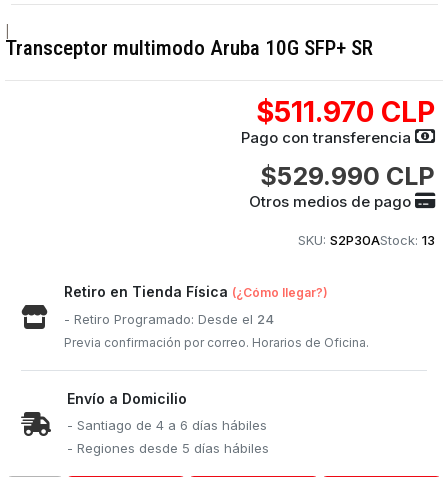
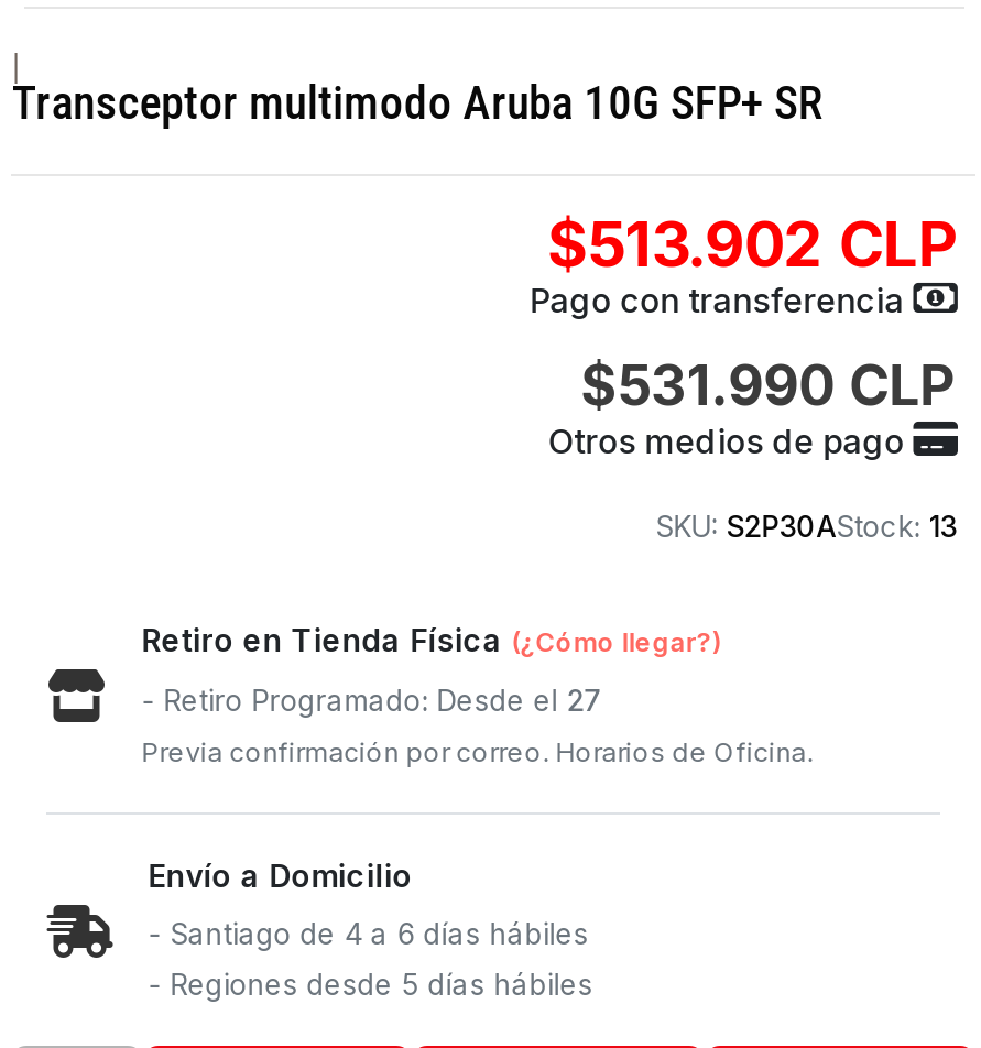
[256,95,435,129] $511.970 CLP -> [548,207,957,282] $513.902 CLP
[260,161,435,191] $529.990 CLP -> [581,352,957,418] $531.990 CLP
[64,311,274,327] - Retiro Programado: Desde el 24 -> [141,683,602,718] - Retiro Programado: Desde el 27

